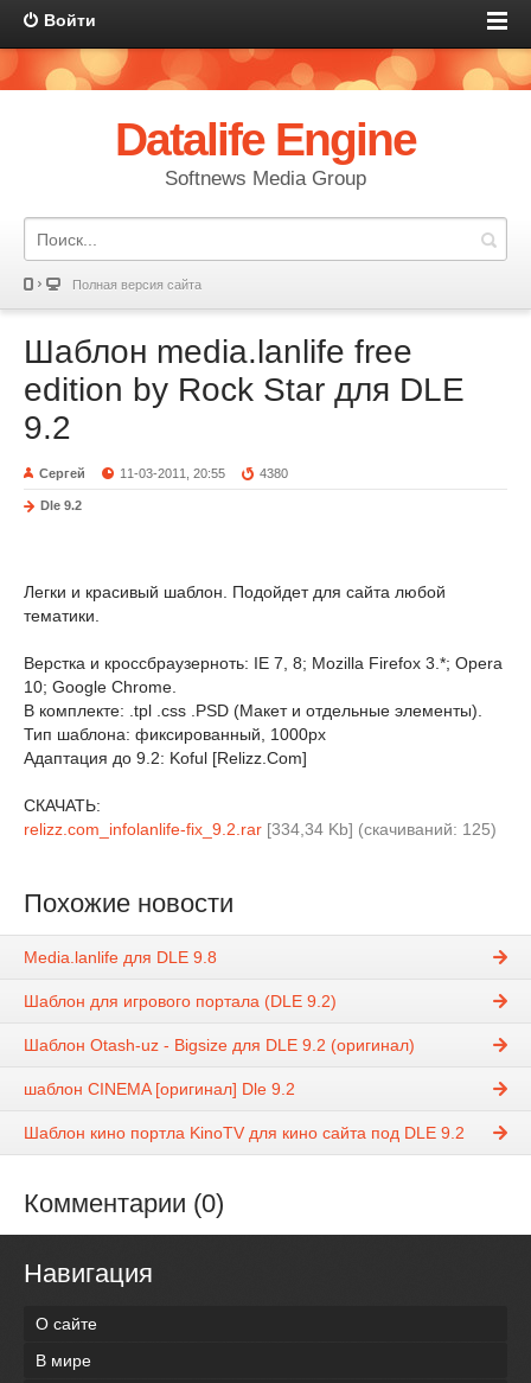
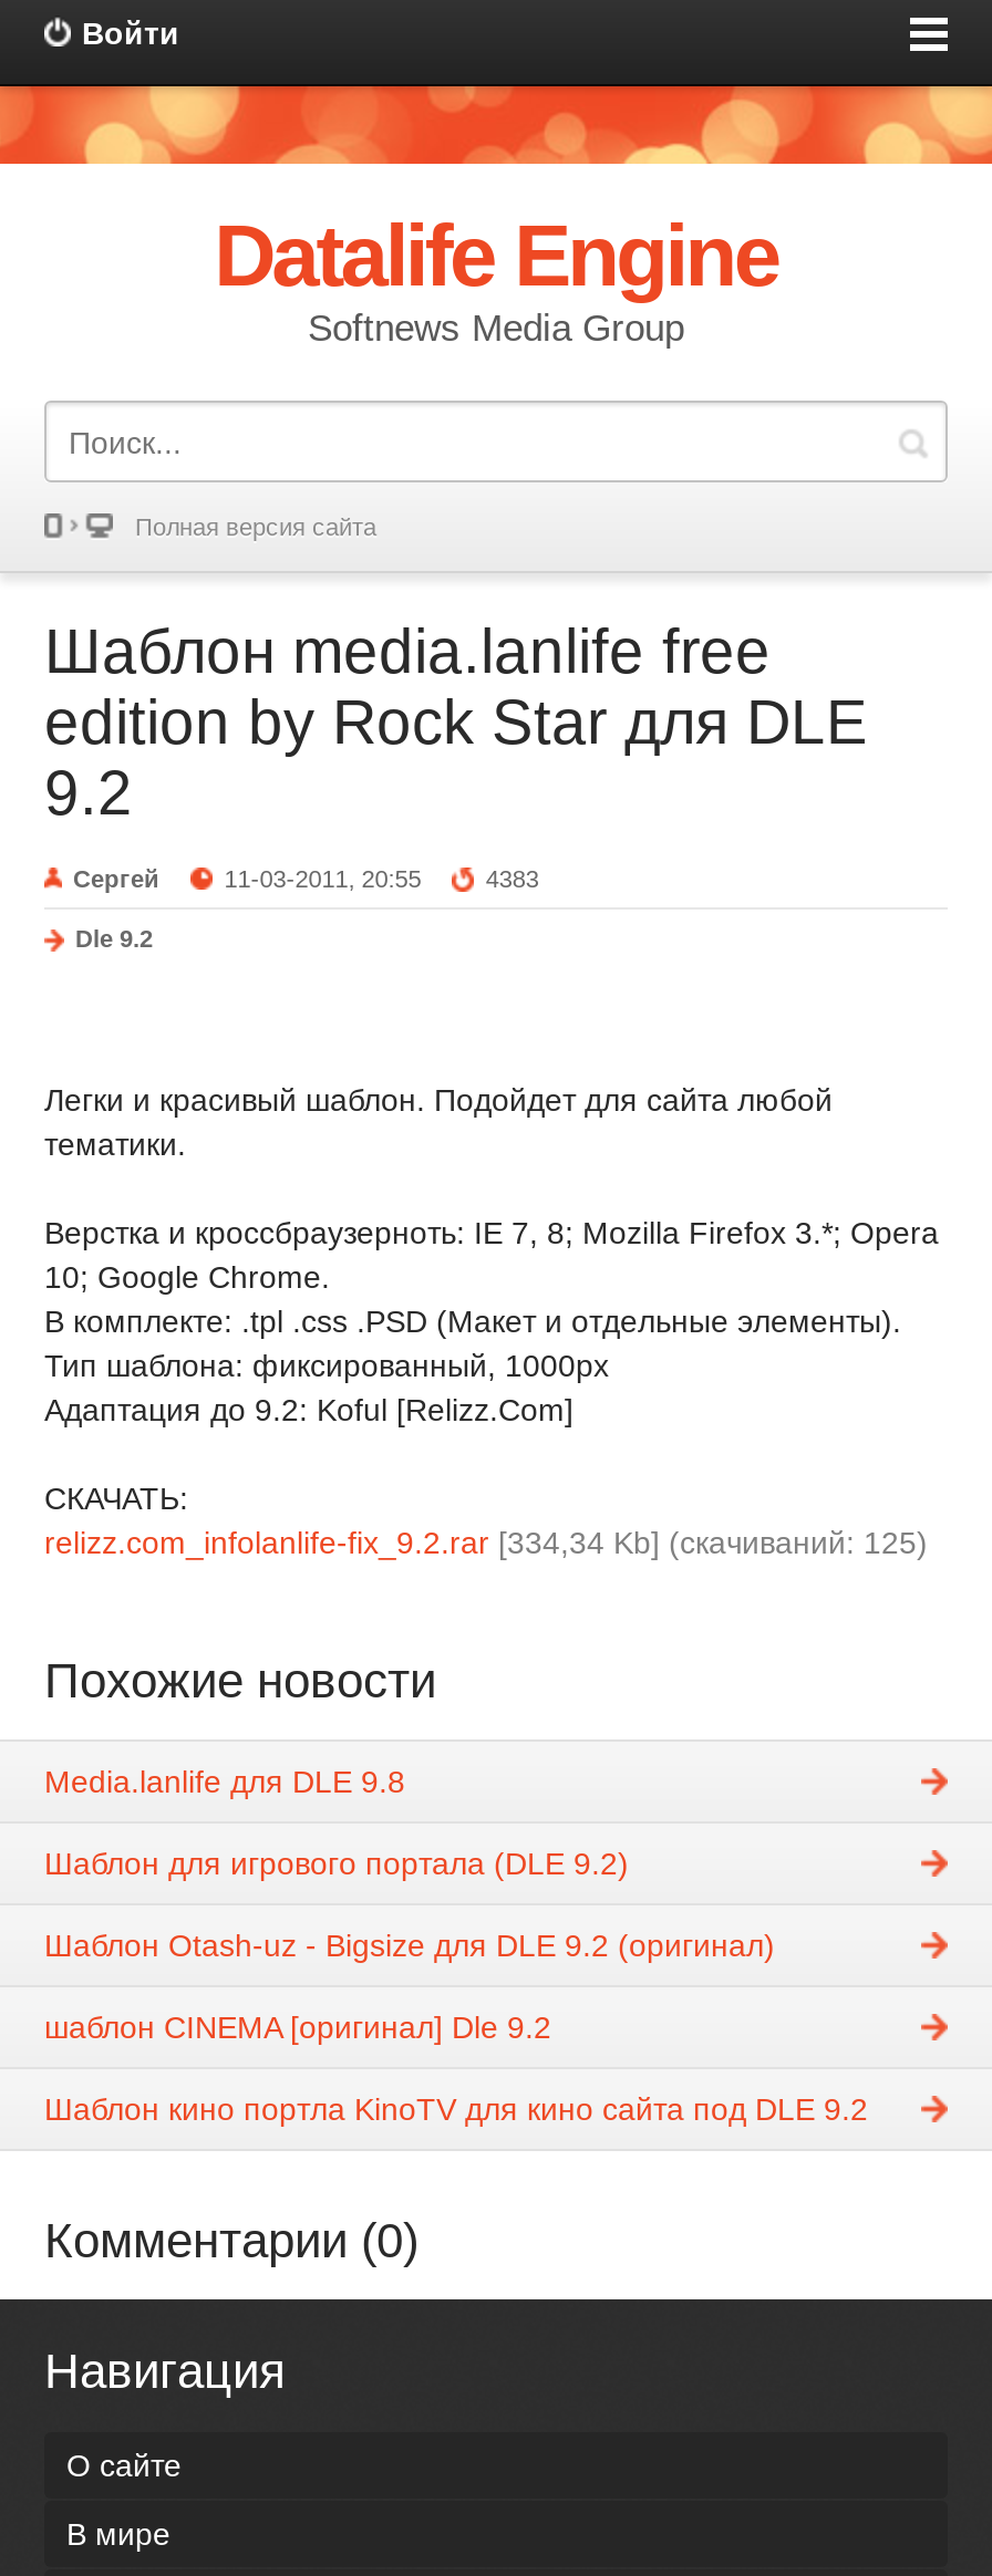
[260,466,288,480] 4380 -> [486,865,539,892] 4383

